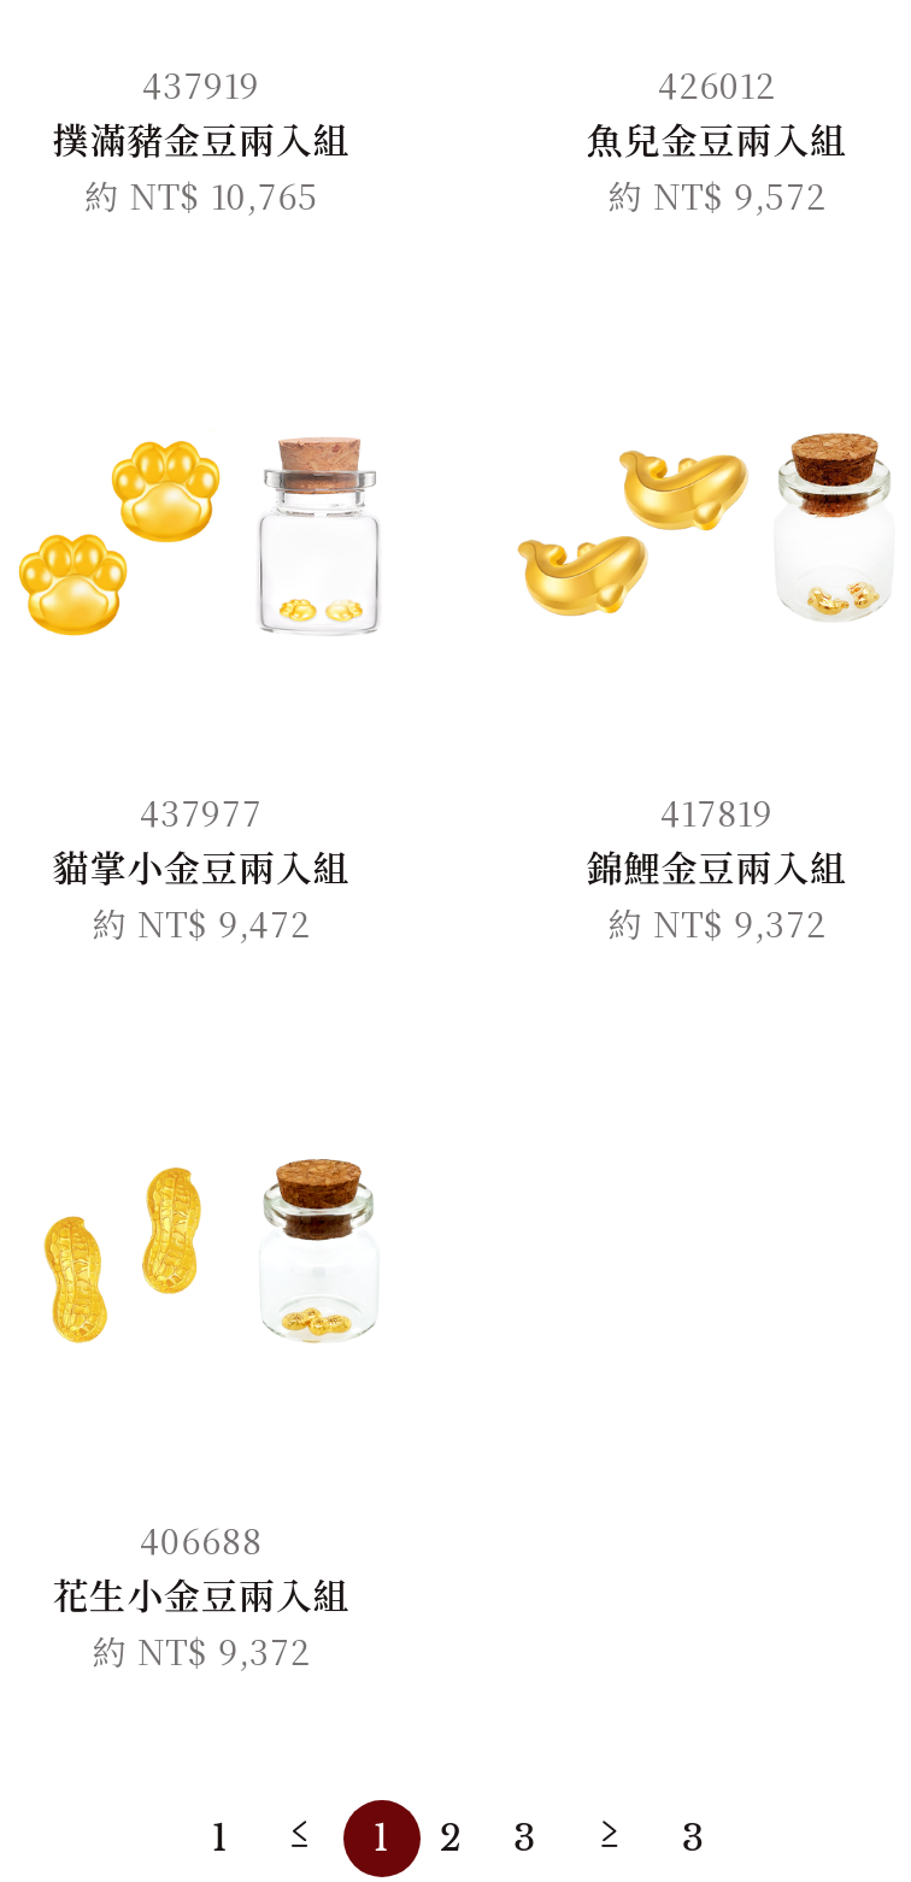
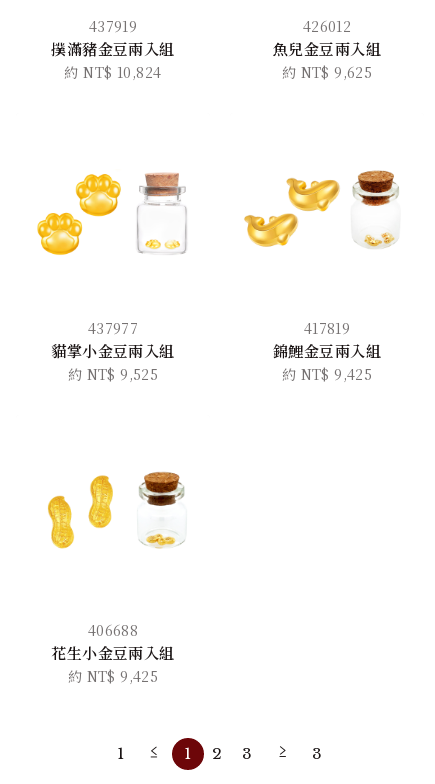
[84,172,318,220] 約 NT$ 10,765 -> [64,62,161,82] 約 NT$ 10,824
[608,172,826,220] 約 NT$ 9,572 -> [282,62,372,82] 約 NT$ 9,625
[92,900,310,948] 約 NT$ 9,472 -> [68,364,158,384] 約 NT$ 9,525
[608,900,826,948] 約 NT$ 9,372 -> [282,364,372,384] 約 NT$ 9,425
[92,1627,310,1675] 約 NT$ 9,372 -> [68,666,158,686] 約 NT$ 9,425

